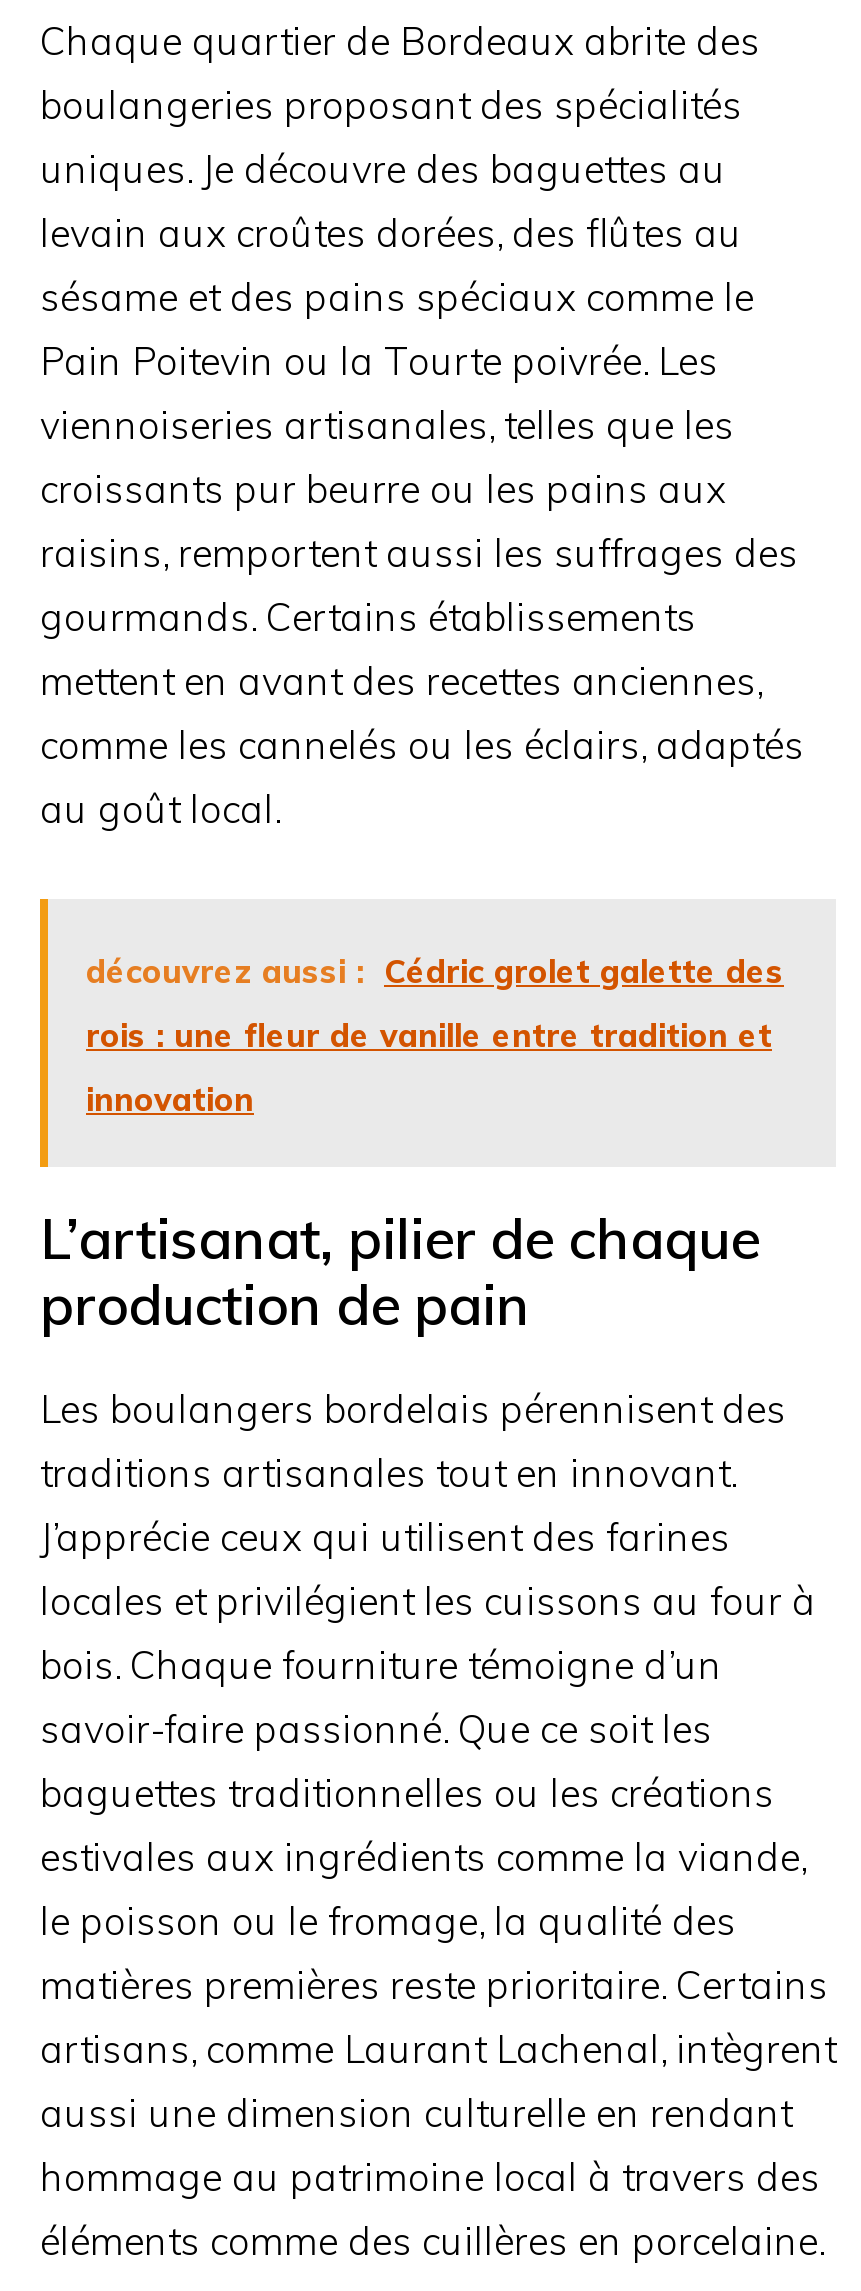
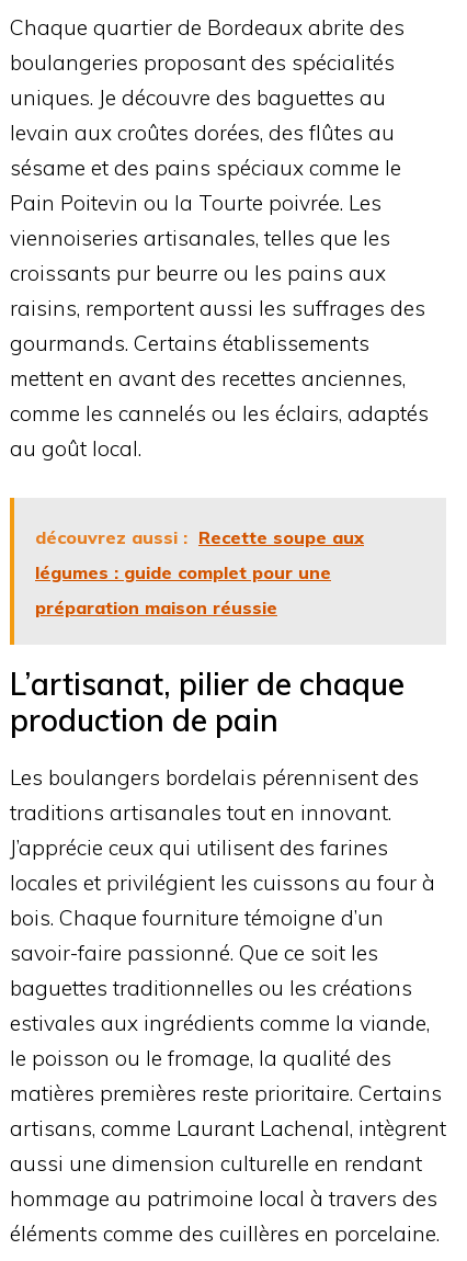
[86,951,784,991] découvrez aussi : Cédric grolet galette des -> [35,526,364,548] découvrez aussi : Recette soupe aux
[86,1015,772,1055] rois : une fleur de vanille entre tradition et -> [35,561,331,583] légumes : guide complet pour une
[86,1079,254,1119] innovation -> [35,597,277,618] préparation maison réussie

